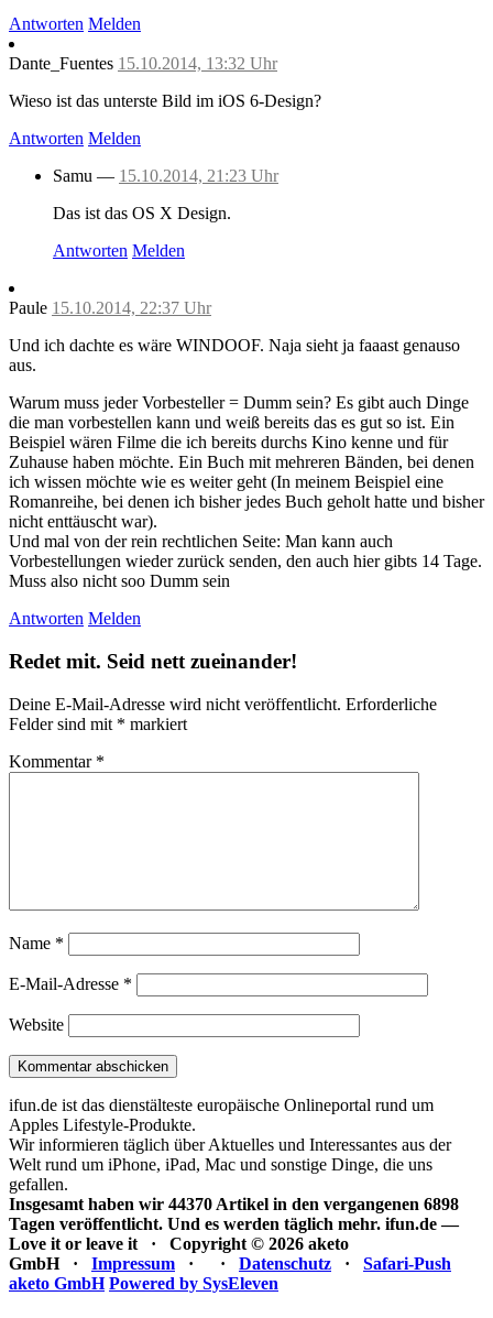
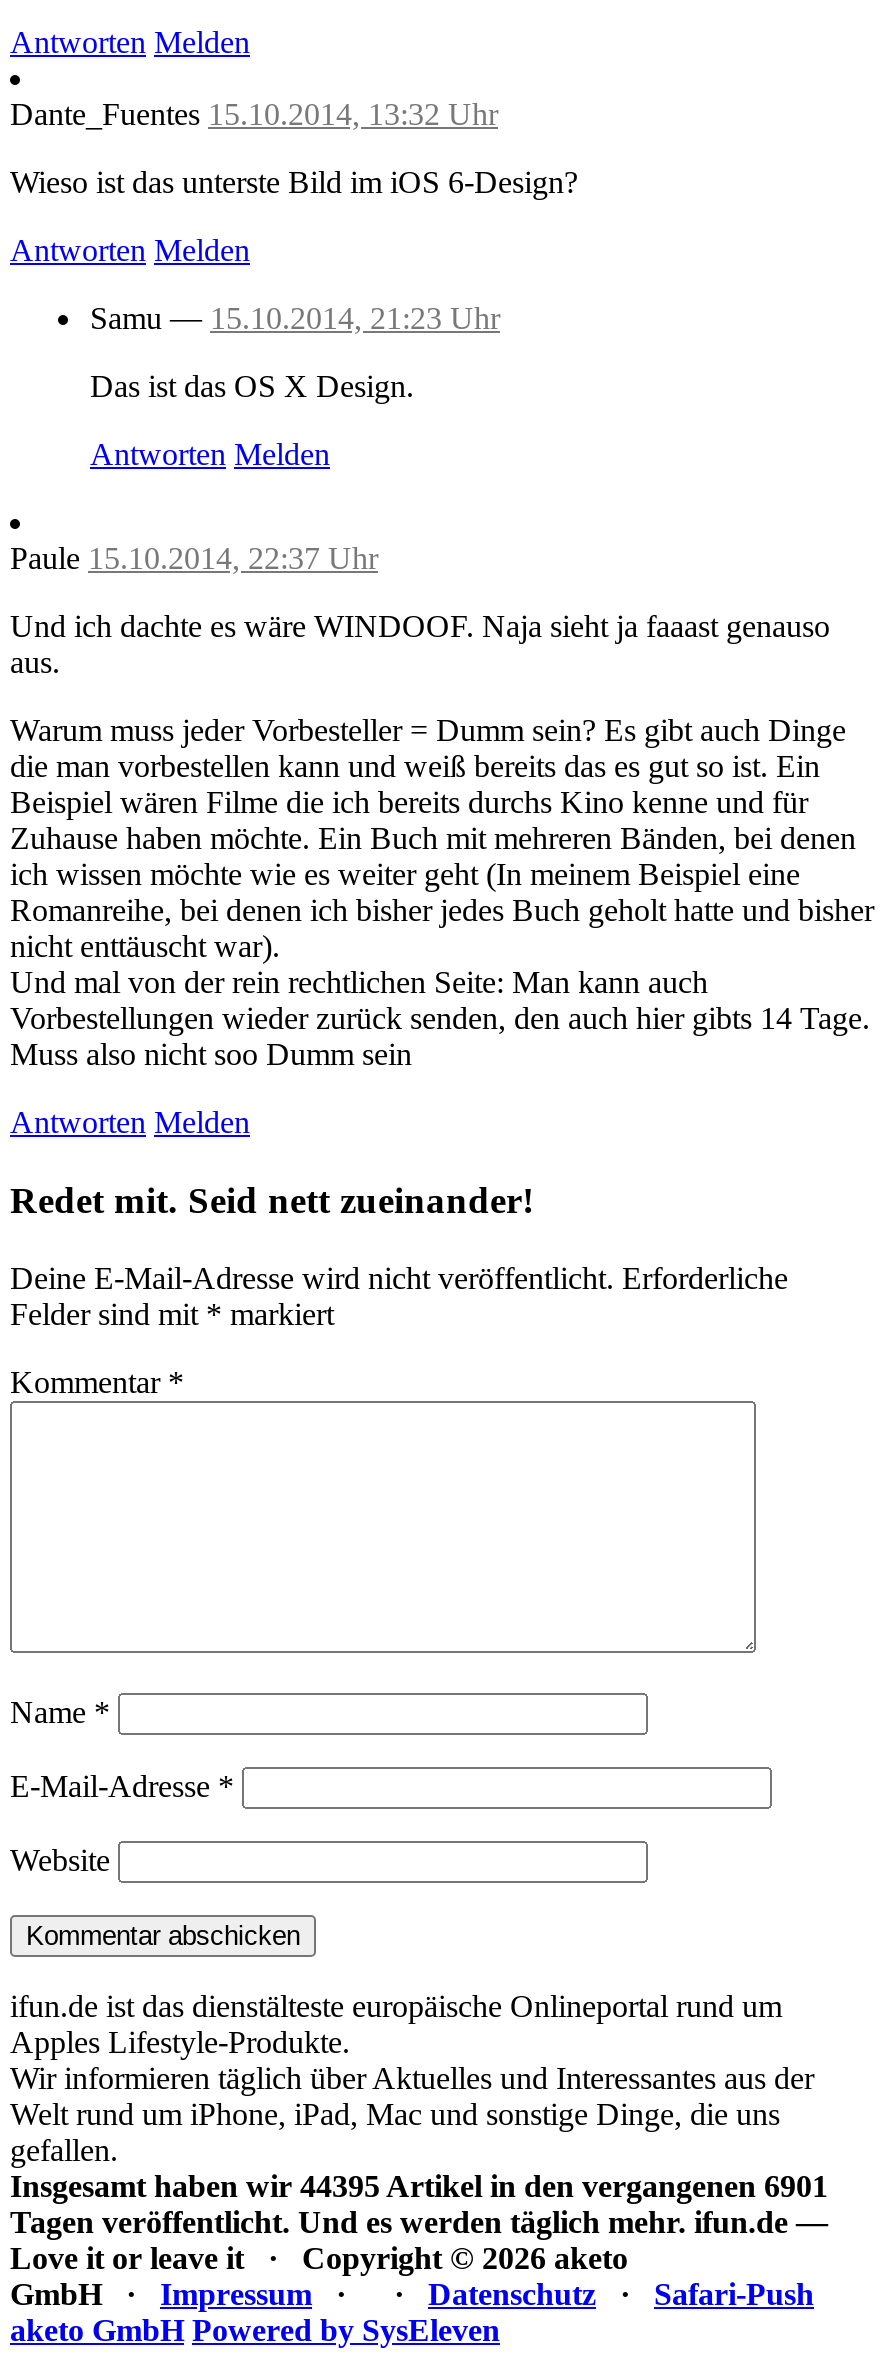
[9,1194,459,1213] Insgesamt haben wir 44370 Artikel in den vergangenen 6898 -> [10,2168,828,2202] Insgesamt haben wir 44395 Artikel in den vergangenen 6901

